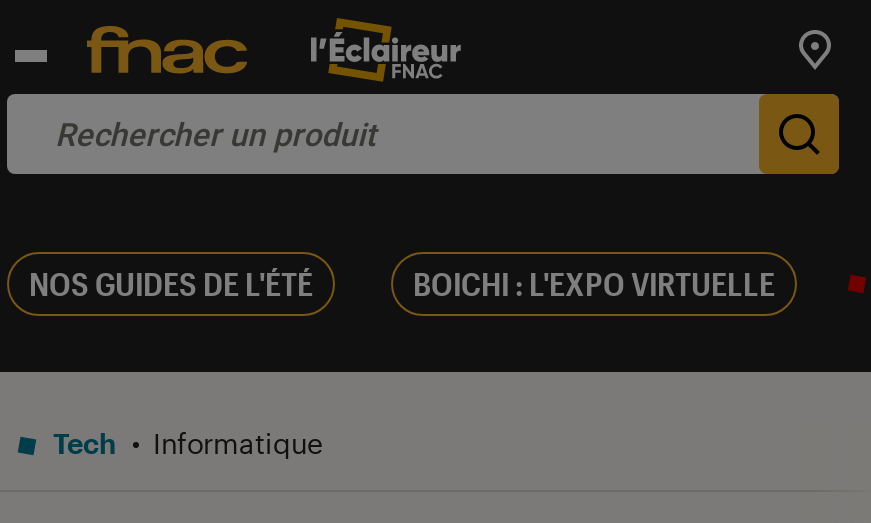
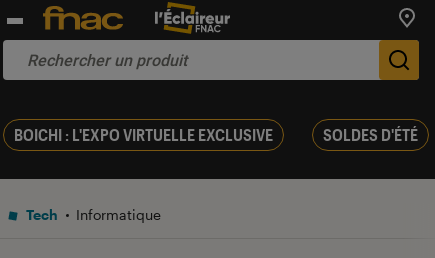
[29,264,775,302] NOS GUIDES DE L'ÉTÉ | BOICHI : L'EXPO VIRTUELLE -> [14,125,418,144] BOICHI : L'EXPO VIRTUELLE EXCLUSIVE | SOLDES D'ÉTÉ

